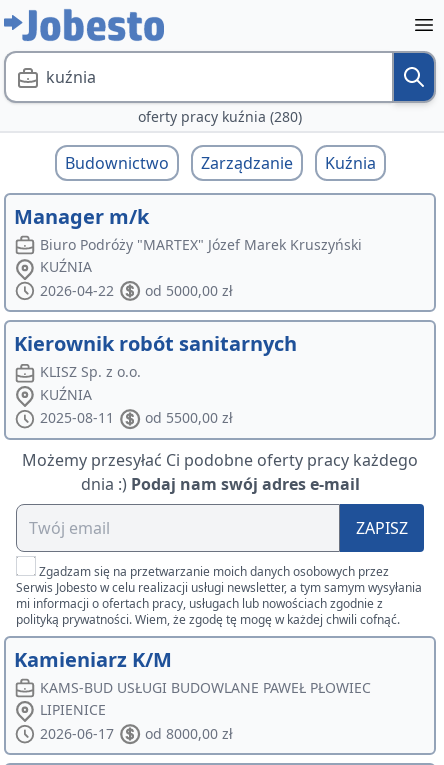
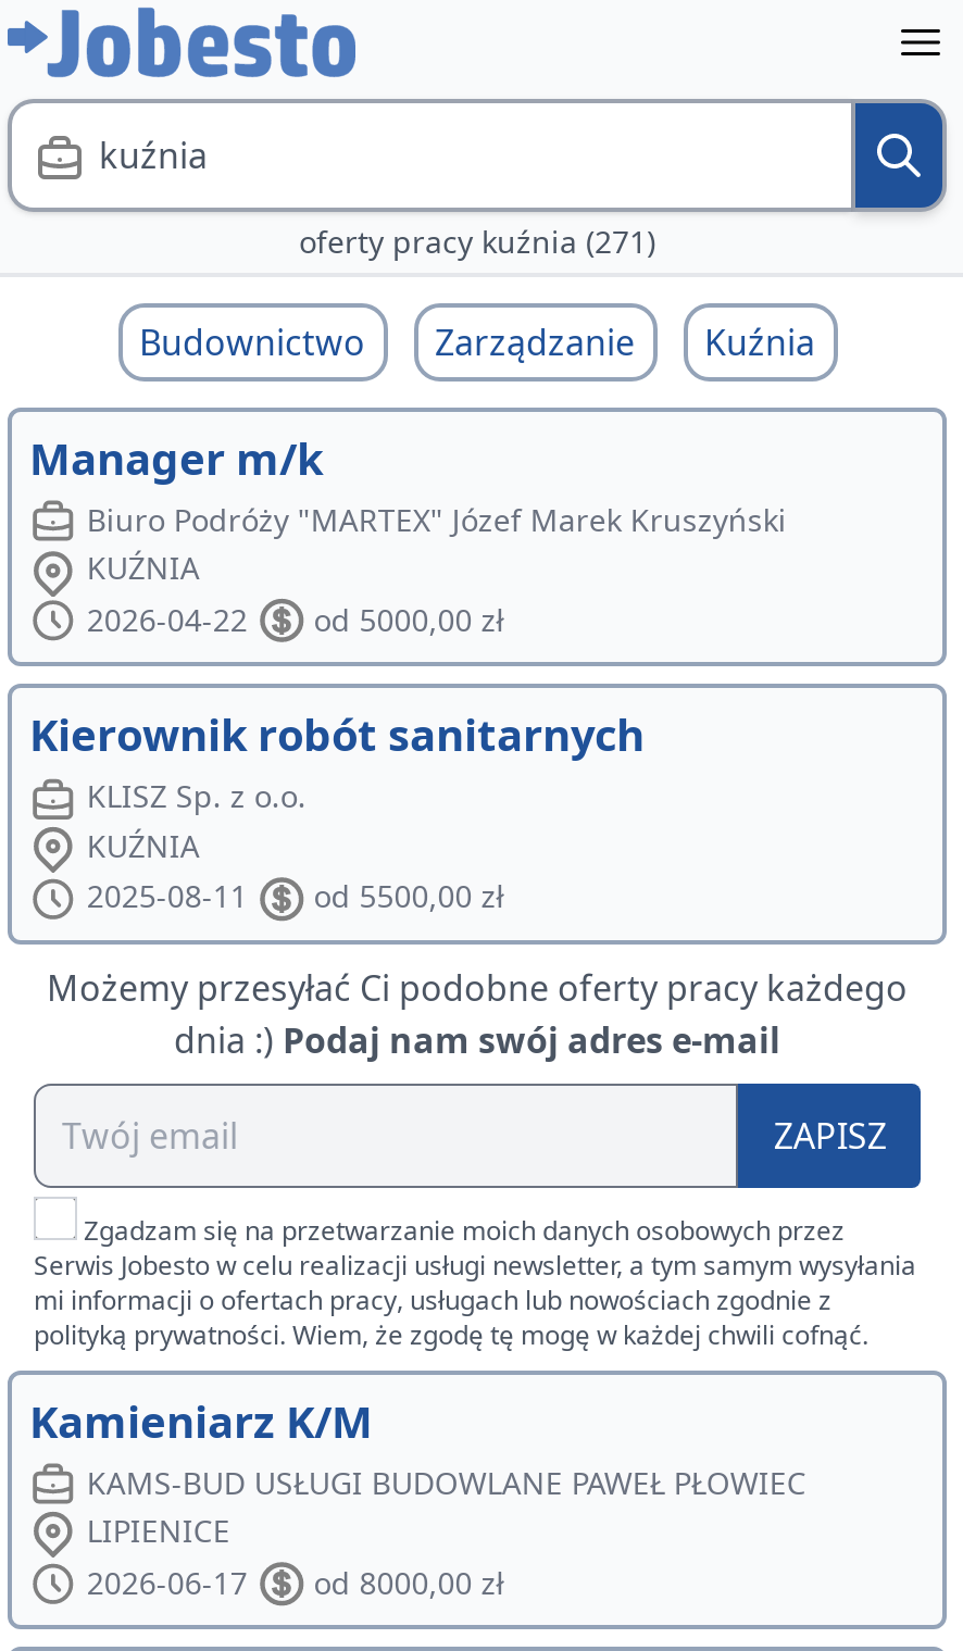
[138,107,302,126] oferty pracy kuźnia (280) -> [299,221,655,262] oferty pracy kuźnia (271)

